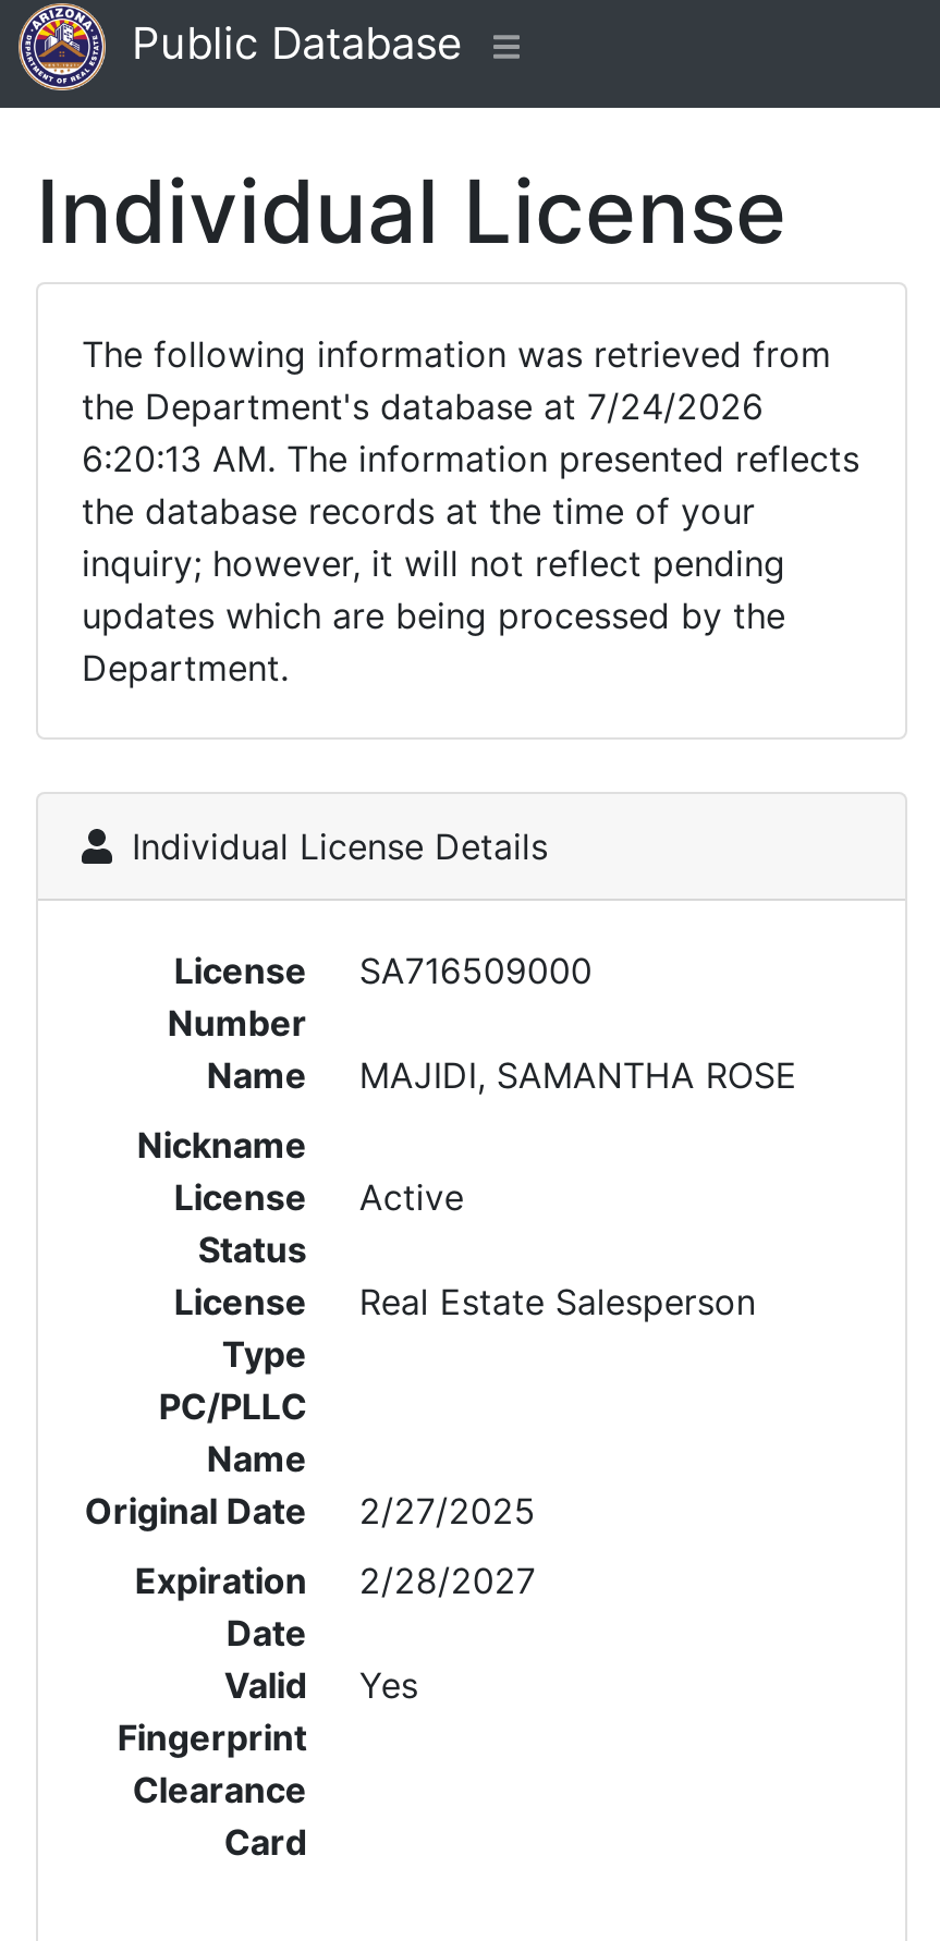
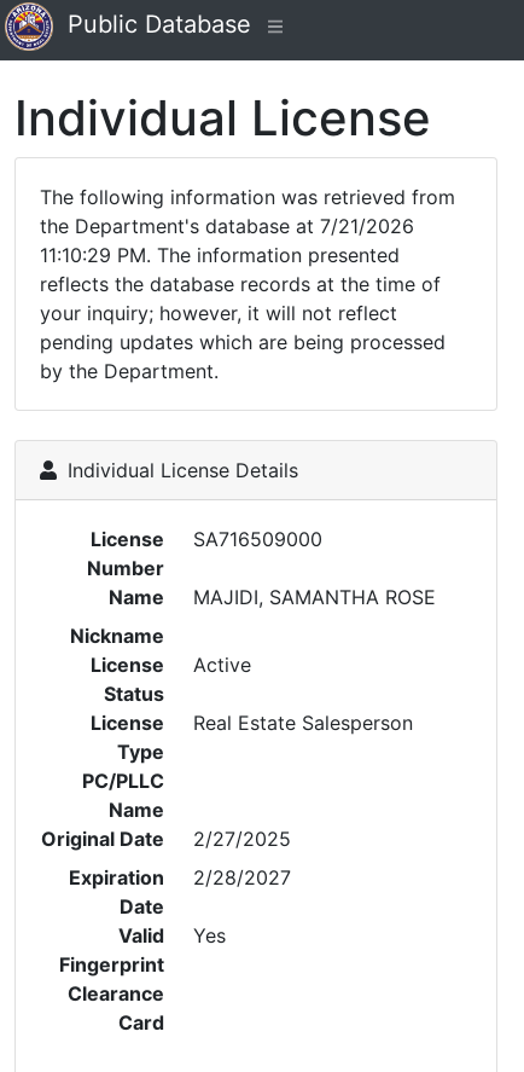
[82,384,859,689] the Department's database at 7/24/2026 | 6:20:13 AM. The information presented reflects | the database records at the time of your | inquiry; however, it will not reflect pending | updates which are being processed by the | Department. -> [40,214,446,383] the Department's database at 7/21/2026 | 11:10:29 PM. The information presented | reflects the database records at the time of | your inquiry; however, it will not reflect | pending updates which are being processed | by the Department.

